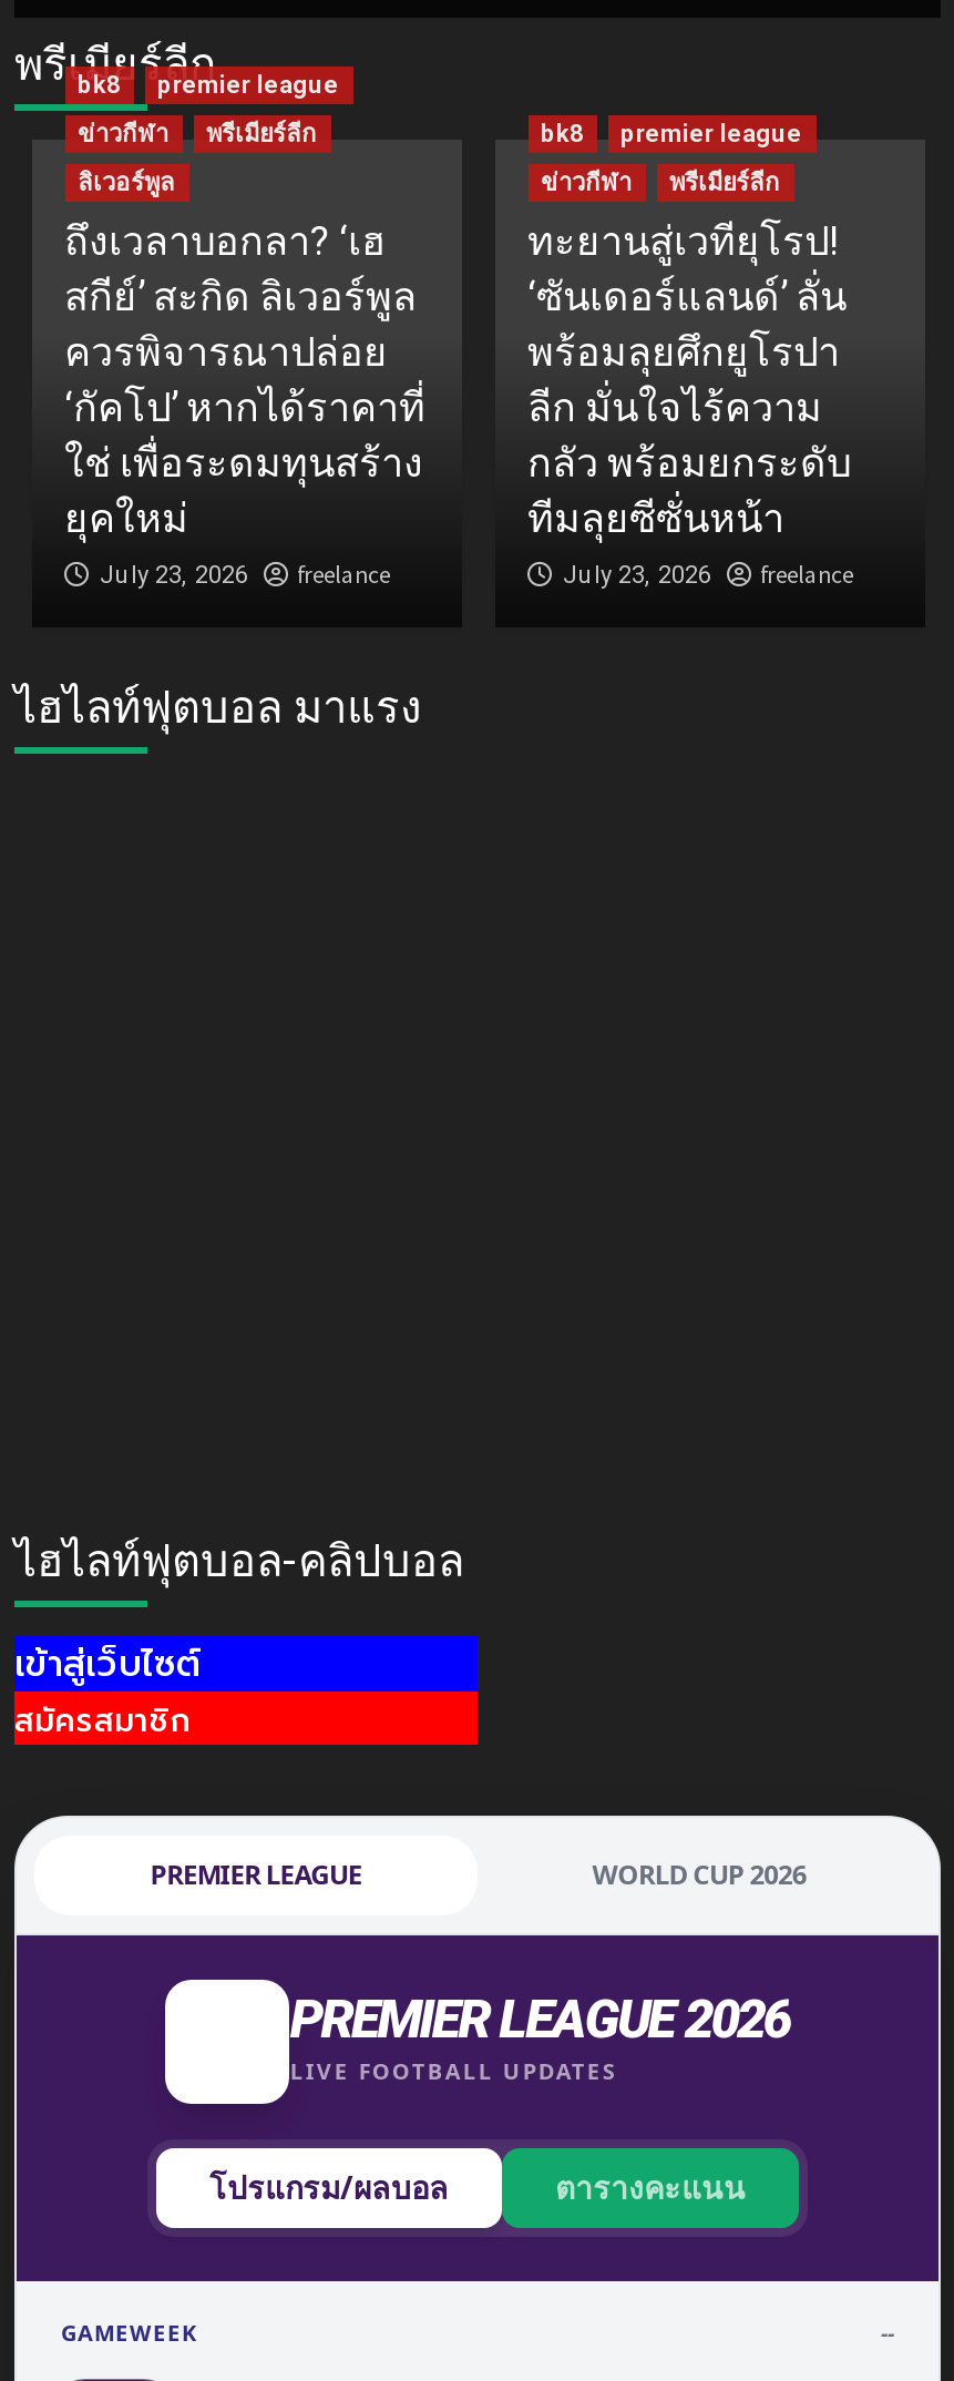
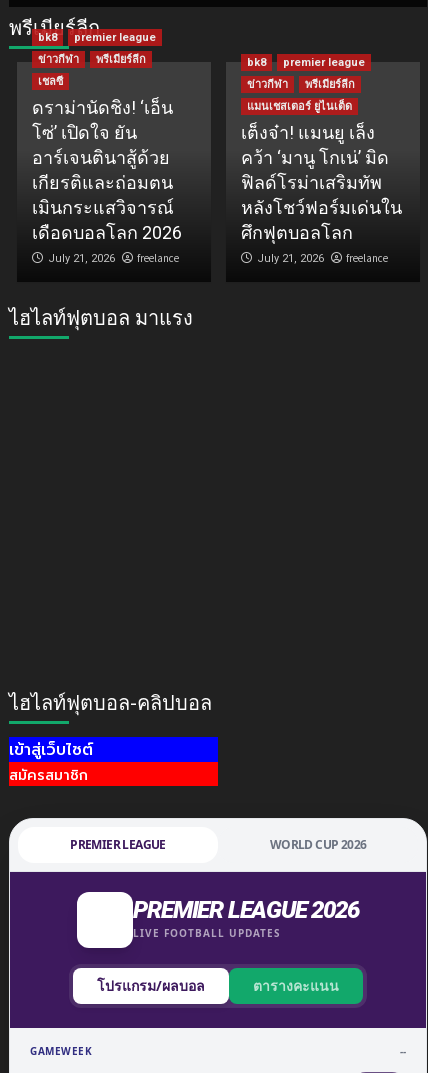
[64,168,425,589] ลิเวอร์พูล | ถึงเวลาบอกลา? ‘เฮ | สกีย์’ สะกิด ลิเวอร์พูล | ควรพิจารณาปล่อย | ‘กัคโป’ หากได้ราคาที่ | ใช่ เพื่อระดมทุนสร้าง | ยุคใหม่ | July 23, 2026 -> [31,75,181,265] เชลซี | ดราม่านัดชิง! ‘เอ็น | โซ่’ เปิดใจ ยัน | อาร์เจนตินาสู้ด้วย | เกียรติและถ่อมตน | เมินกระแสวิจารณ์ | เดือดบอลโลก 2026 | July 21, 2026
[527,217,851,589] ทะยานสู่เวทียุโรป! | ‘ซันเดอร์แลนด์’ ลั่น | พร้อมลุยศึกยูโรปา | ลีก มั่นใจไร้ความ | กลัว พร้อมยกระดับ | ทีมลุยซีซั่นหน้า | July 23, 2026 -> [240,100,401,265] แมนเชสเตอร์ ยูไนเต็ด | เต็งจ๋า! แมนยู เล็ง | คว้า ‘มานู โกเน่’ มิด | ฟิลด์โรม่าเสริมทัพ | หลังโชว์ฟอร์มเด่นใน | ศึกฟุตบอลโลก | July 21, 2026

